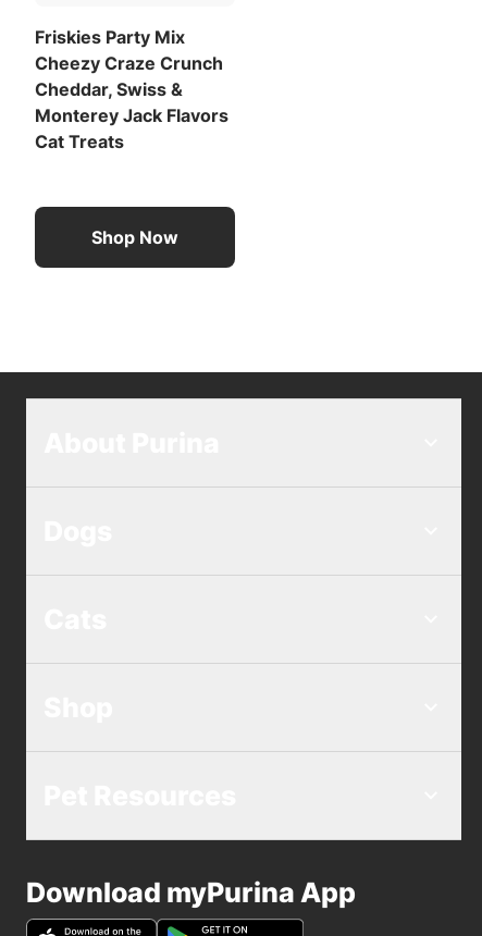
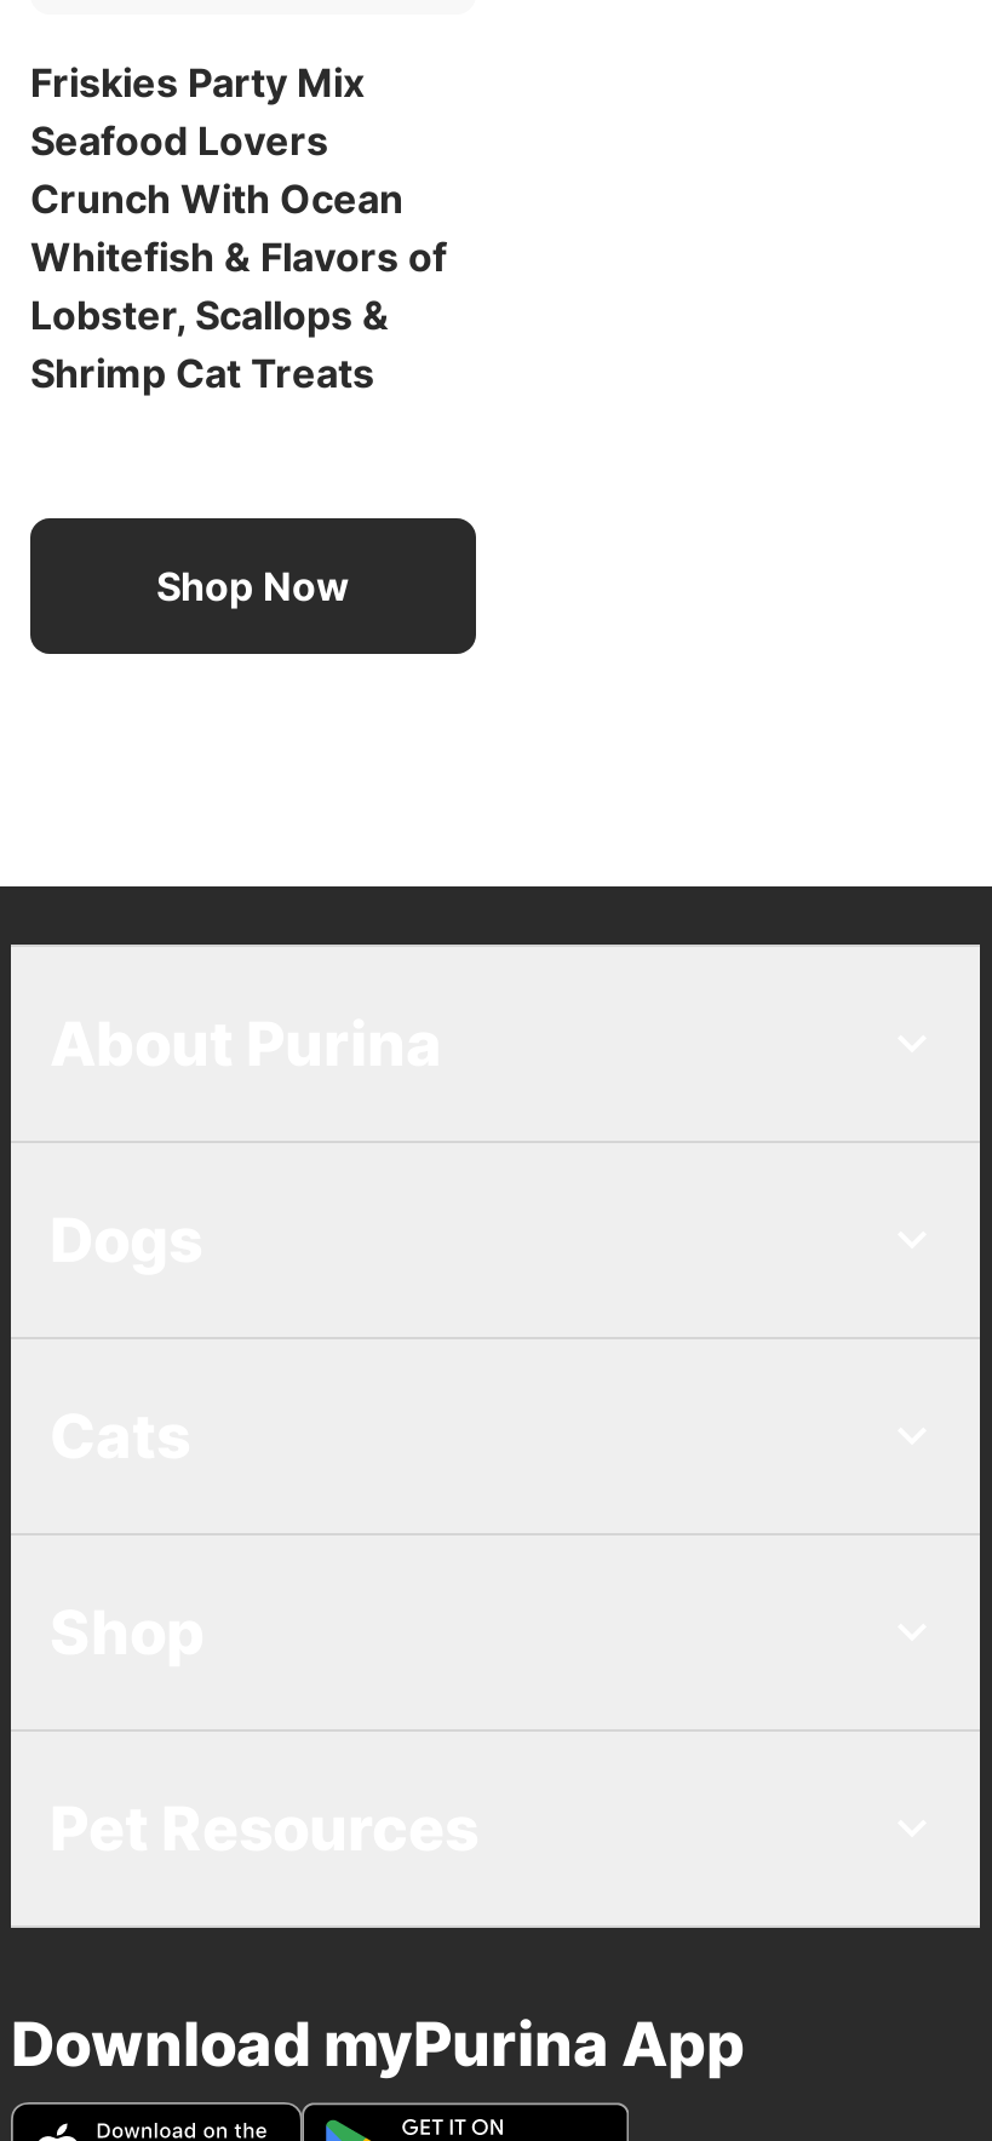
[35,52,228,152] Cheezy Craze Crunch | Cheddar, Swiss & | Monterey Jack Flavors | Cat Treats -> [30,115,447,396] Seafood Lovers | Crunch With Ocean | Whitefish & Flavors of | Lobster, Scallops & | Shrimp Cat Treats

